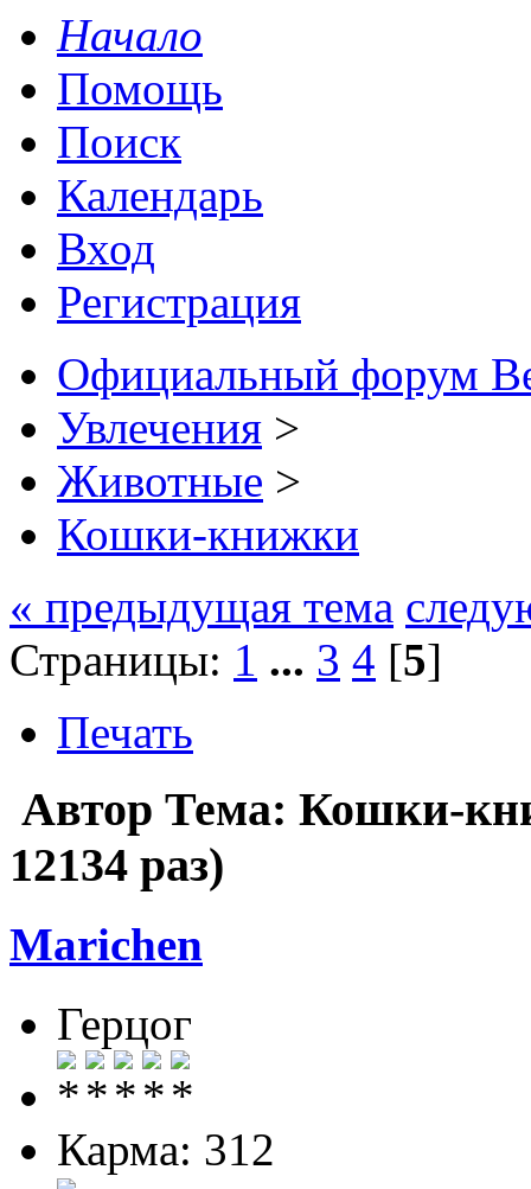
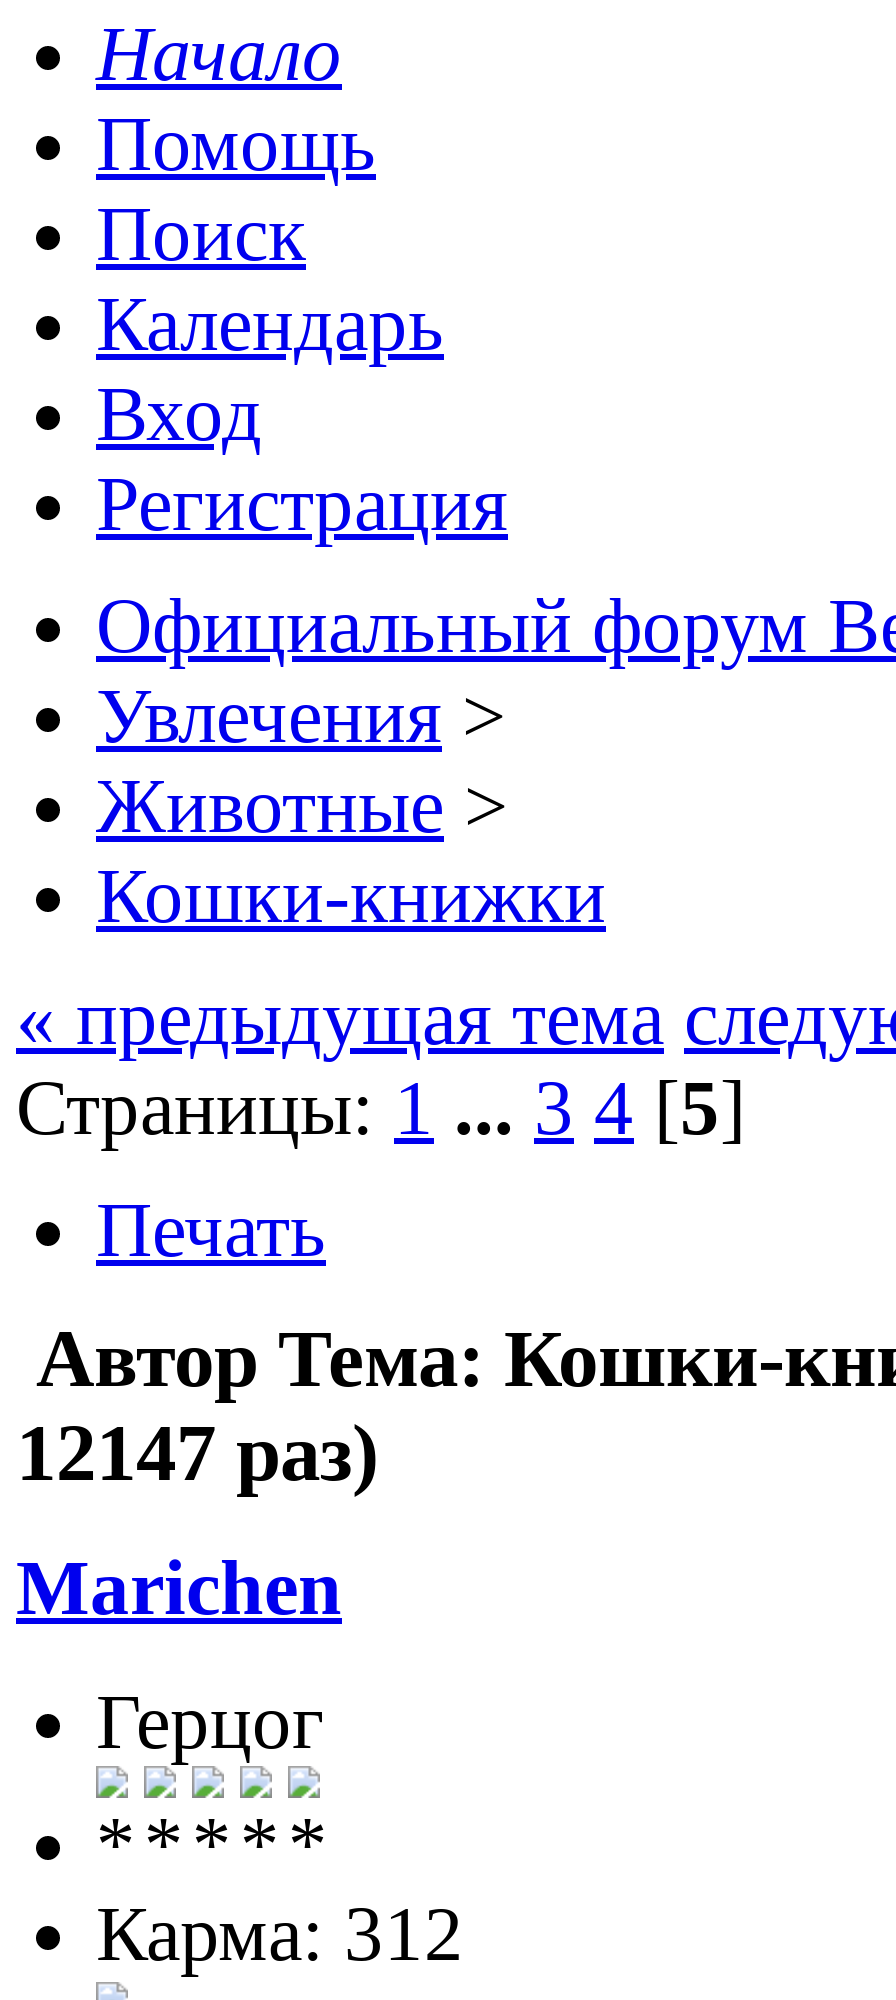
[9,838,224,891] 12134 раз) -> [16,1408,378,1498] 12147 раз)

